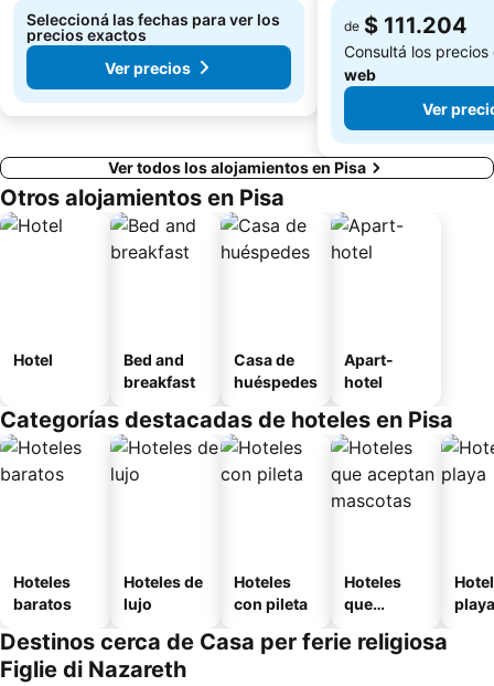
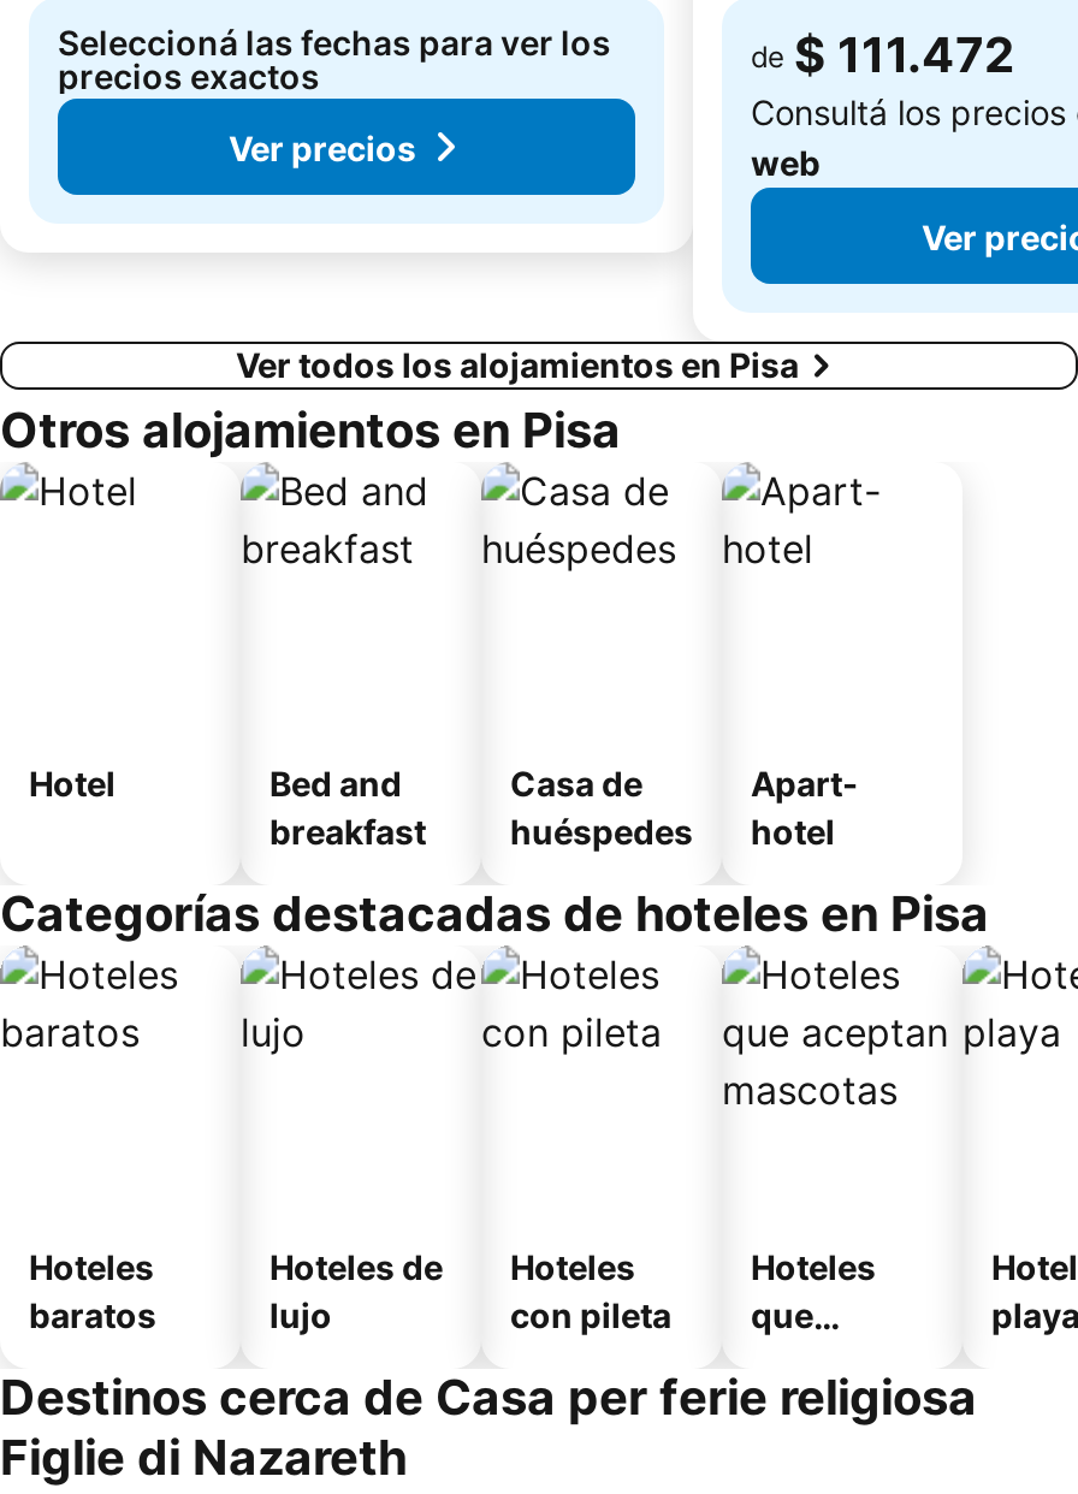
[344,13,468,39] de $ 111.204 -> [751,28,1015,85] de $ 111.472

